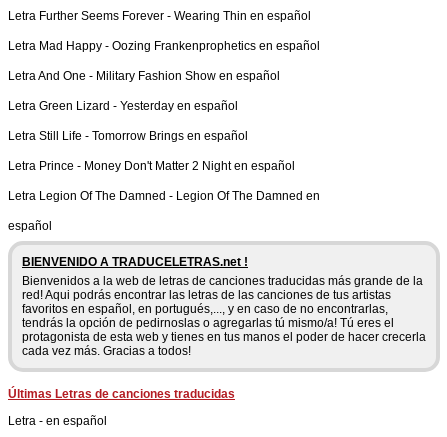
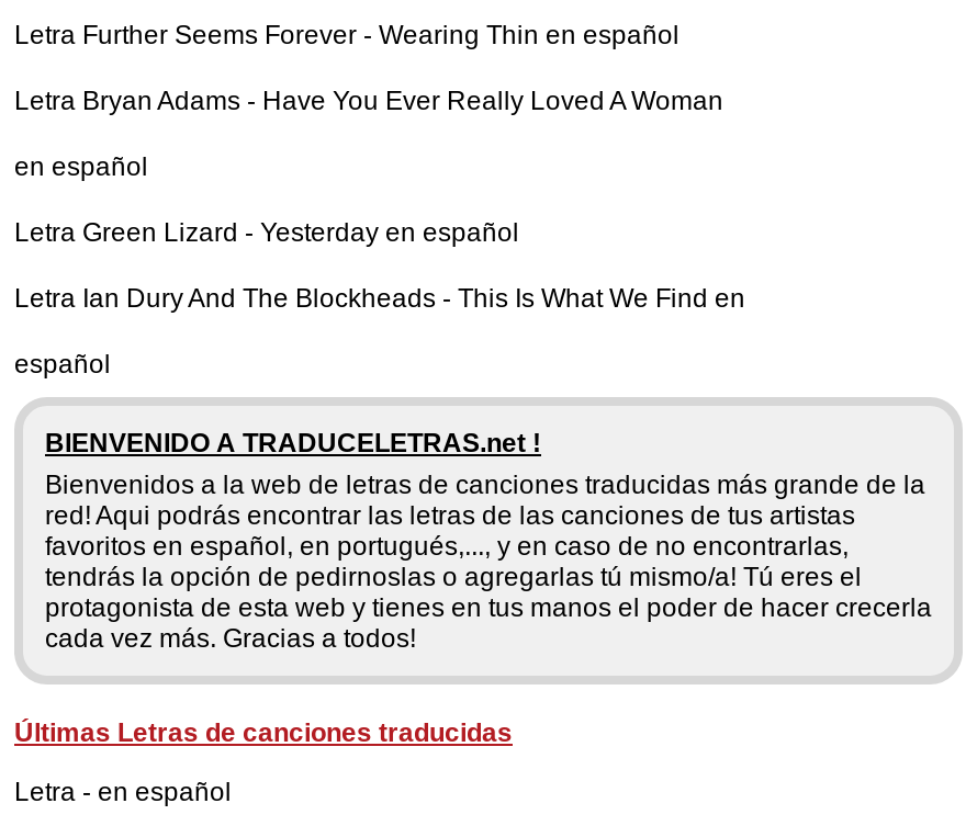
[8,39,320,53] Letra Mad Happy - Oozing Frankenprophetics en español -> [14,86,723,116] Letra Bryan Adams - Have You Ever Really Loved A Woman
[8,69,280,83] LetraAnd One - Military Fashion Show en español -> [14,151,148,182] en español
[8,129,320,203] Letra Still Life - Tomorrow Brings en español | Letra Prince - Money Don't Matter 2 Night en español | Letra Legion Of The Damned - Legion Of The Damned en -> [14,283,745,314] Letra Ian Dury And The Blockheads - This Is What We Find en

